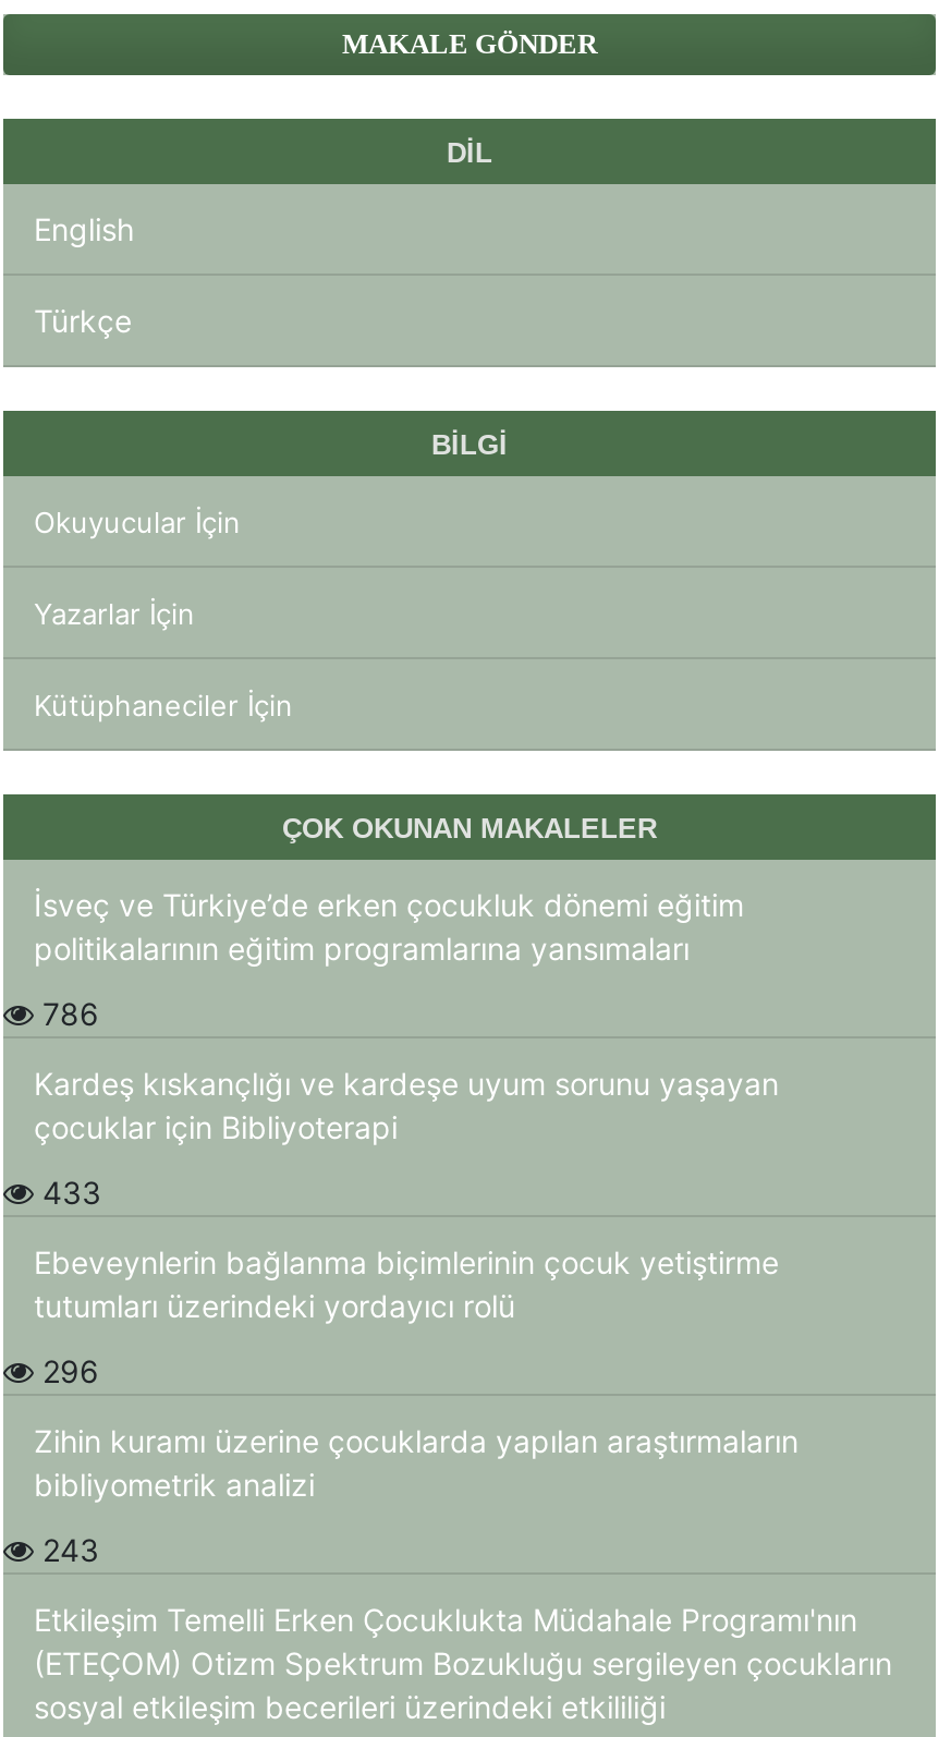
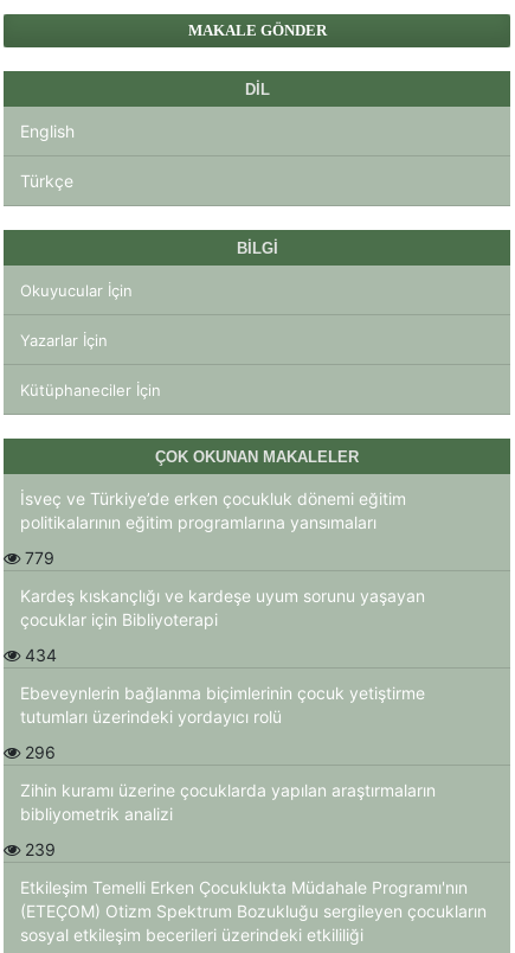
[34,996,99,1033] 786 -> [20,548,54,568] 779
[34,1174,101,1211] 433 -> [20,645,57,665] 434
[34,1532,99,1569] 243 -> [20,840,56,860] 239

